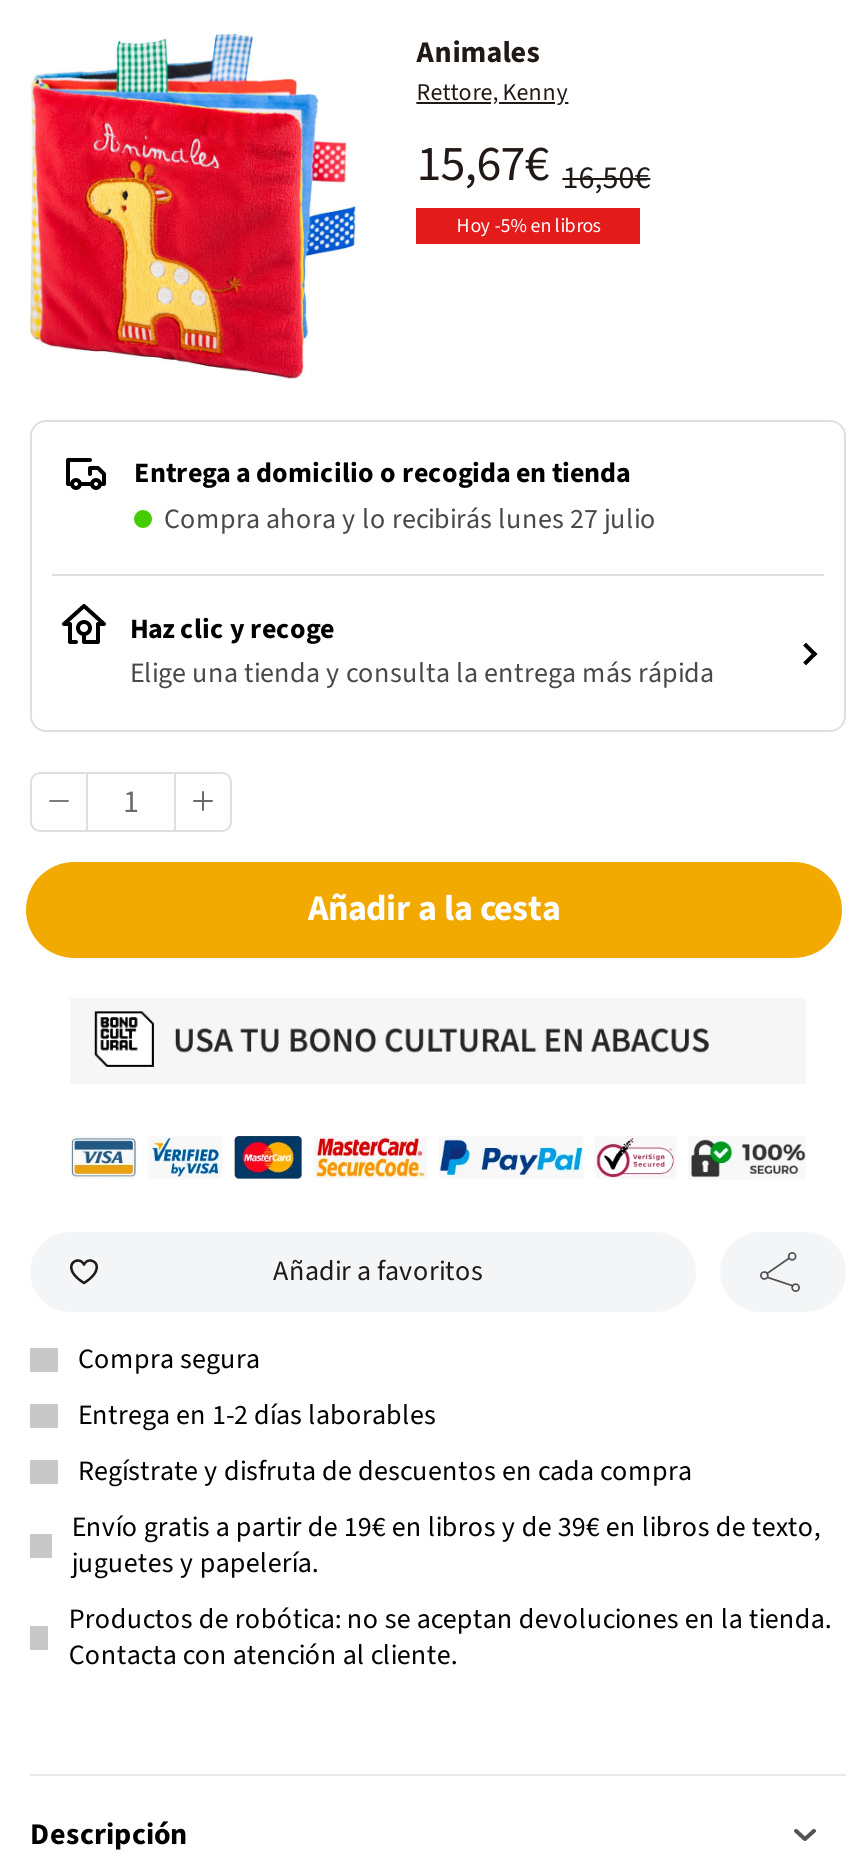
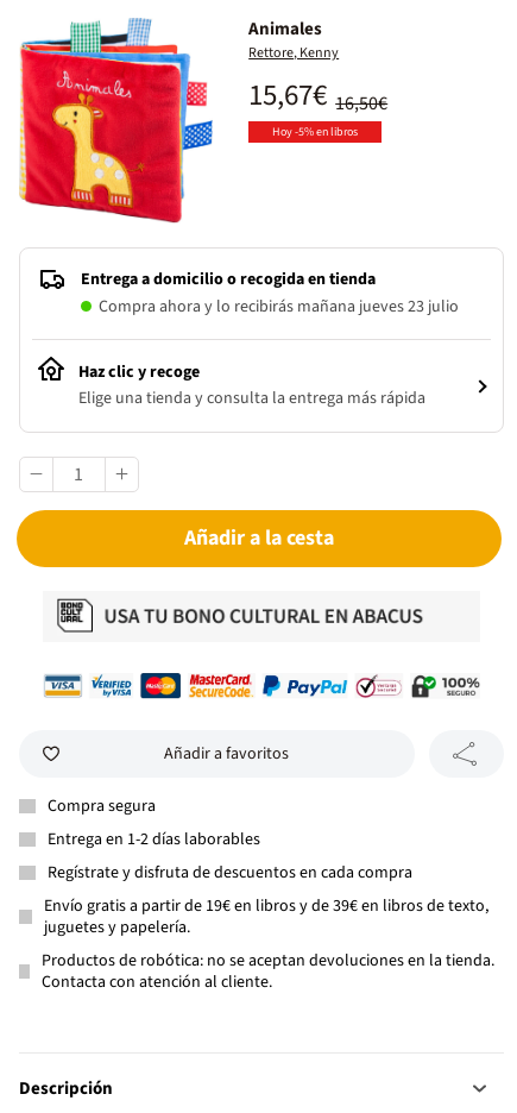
[164,500,656,540] Compra ahora y lo recibirás lunes 27 julio -> [99,295,459,319] Compra ahora y lo recibirás mañana jueves 23 julio

